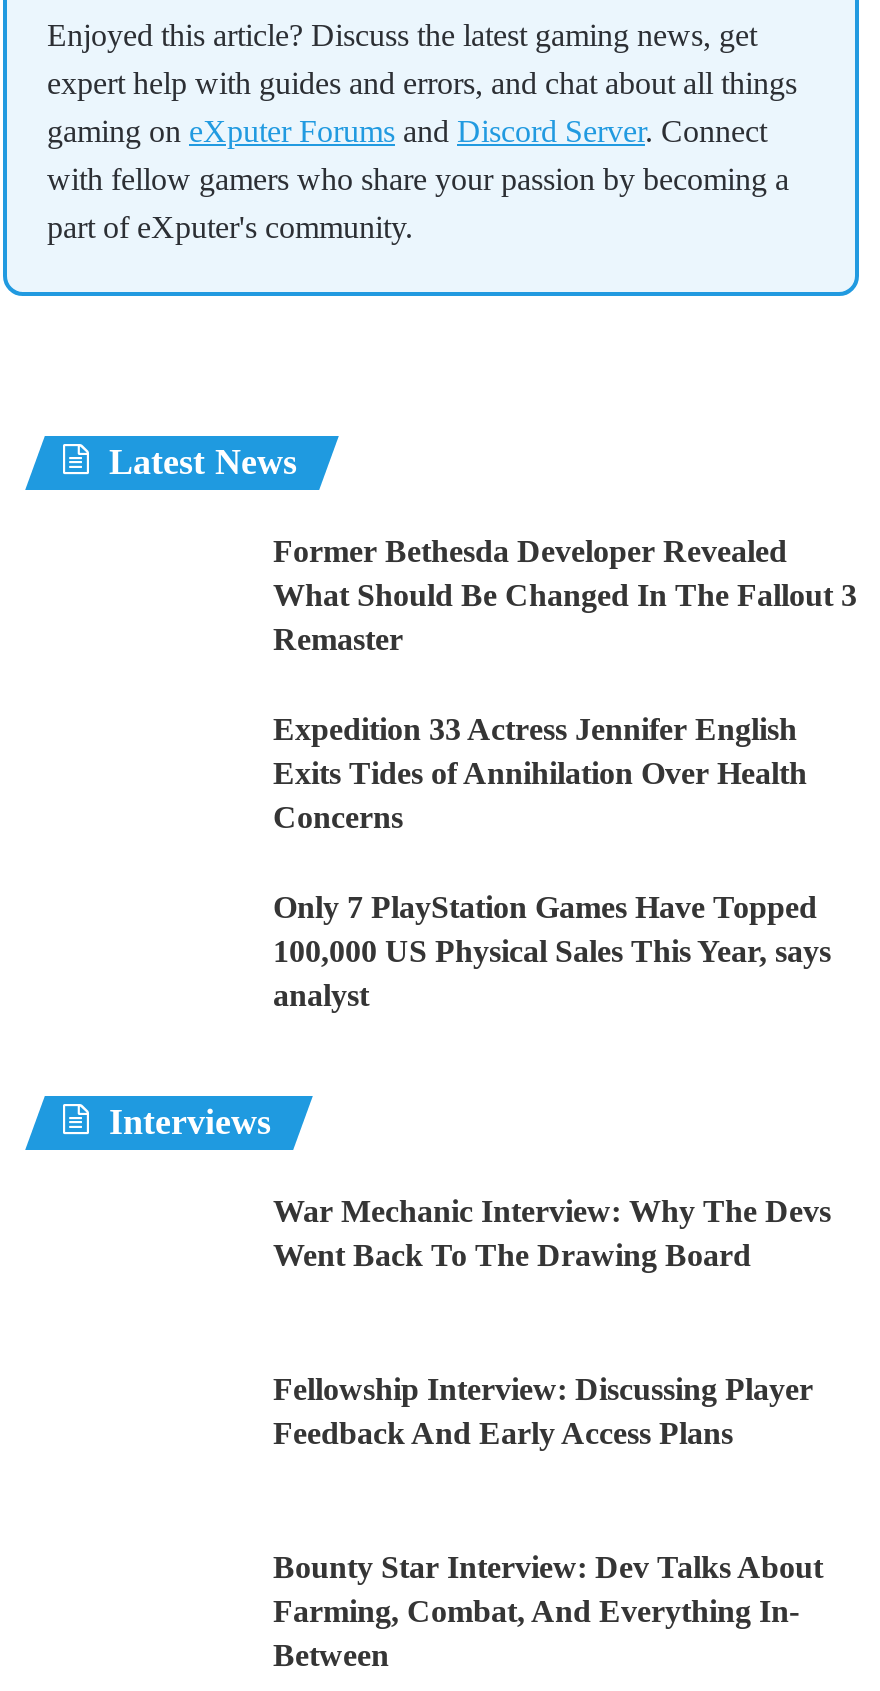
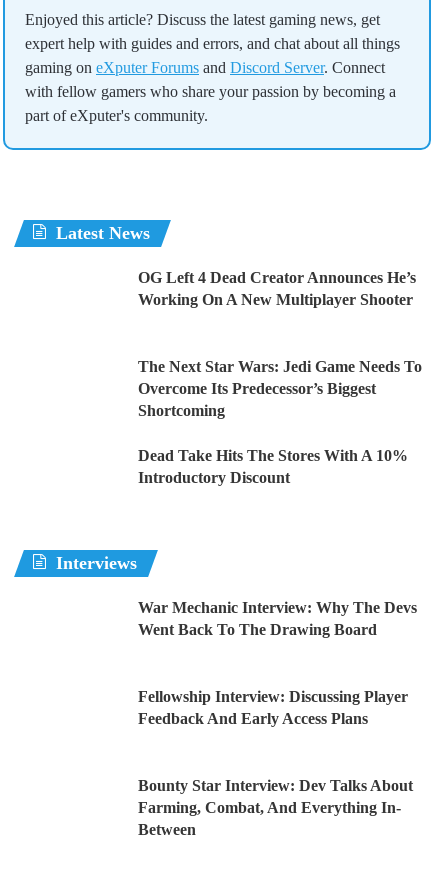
[273,533,857,655] Former Bethesda Developer Revealed | What Should Be Changed In The Fallout 3 | Remaster -> [138,268,416,307] OG Left 4 Dead Creator Announces He’s | Working On A New Multiplayer Shooter
[273,711,807,833] Expedition 33 Actress Jennifer English | Exits Tides of Annihilation Over Health | Concerns -> [138,357,422,418] The Next Star Wars: Jedi Game Needs To | Overcome Its Predecessor’s Biggest | Shortcoming
[273,889,831,1011] Only 7 PlayStation Games Have Topped | 100,000 US Physical Sales This Year, says | analyst -> [138,446,408,485] Dead Take Hits The Stores With A 10% | Introductory Discount

